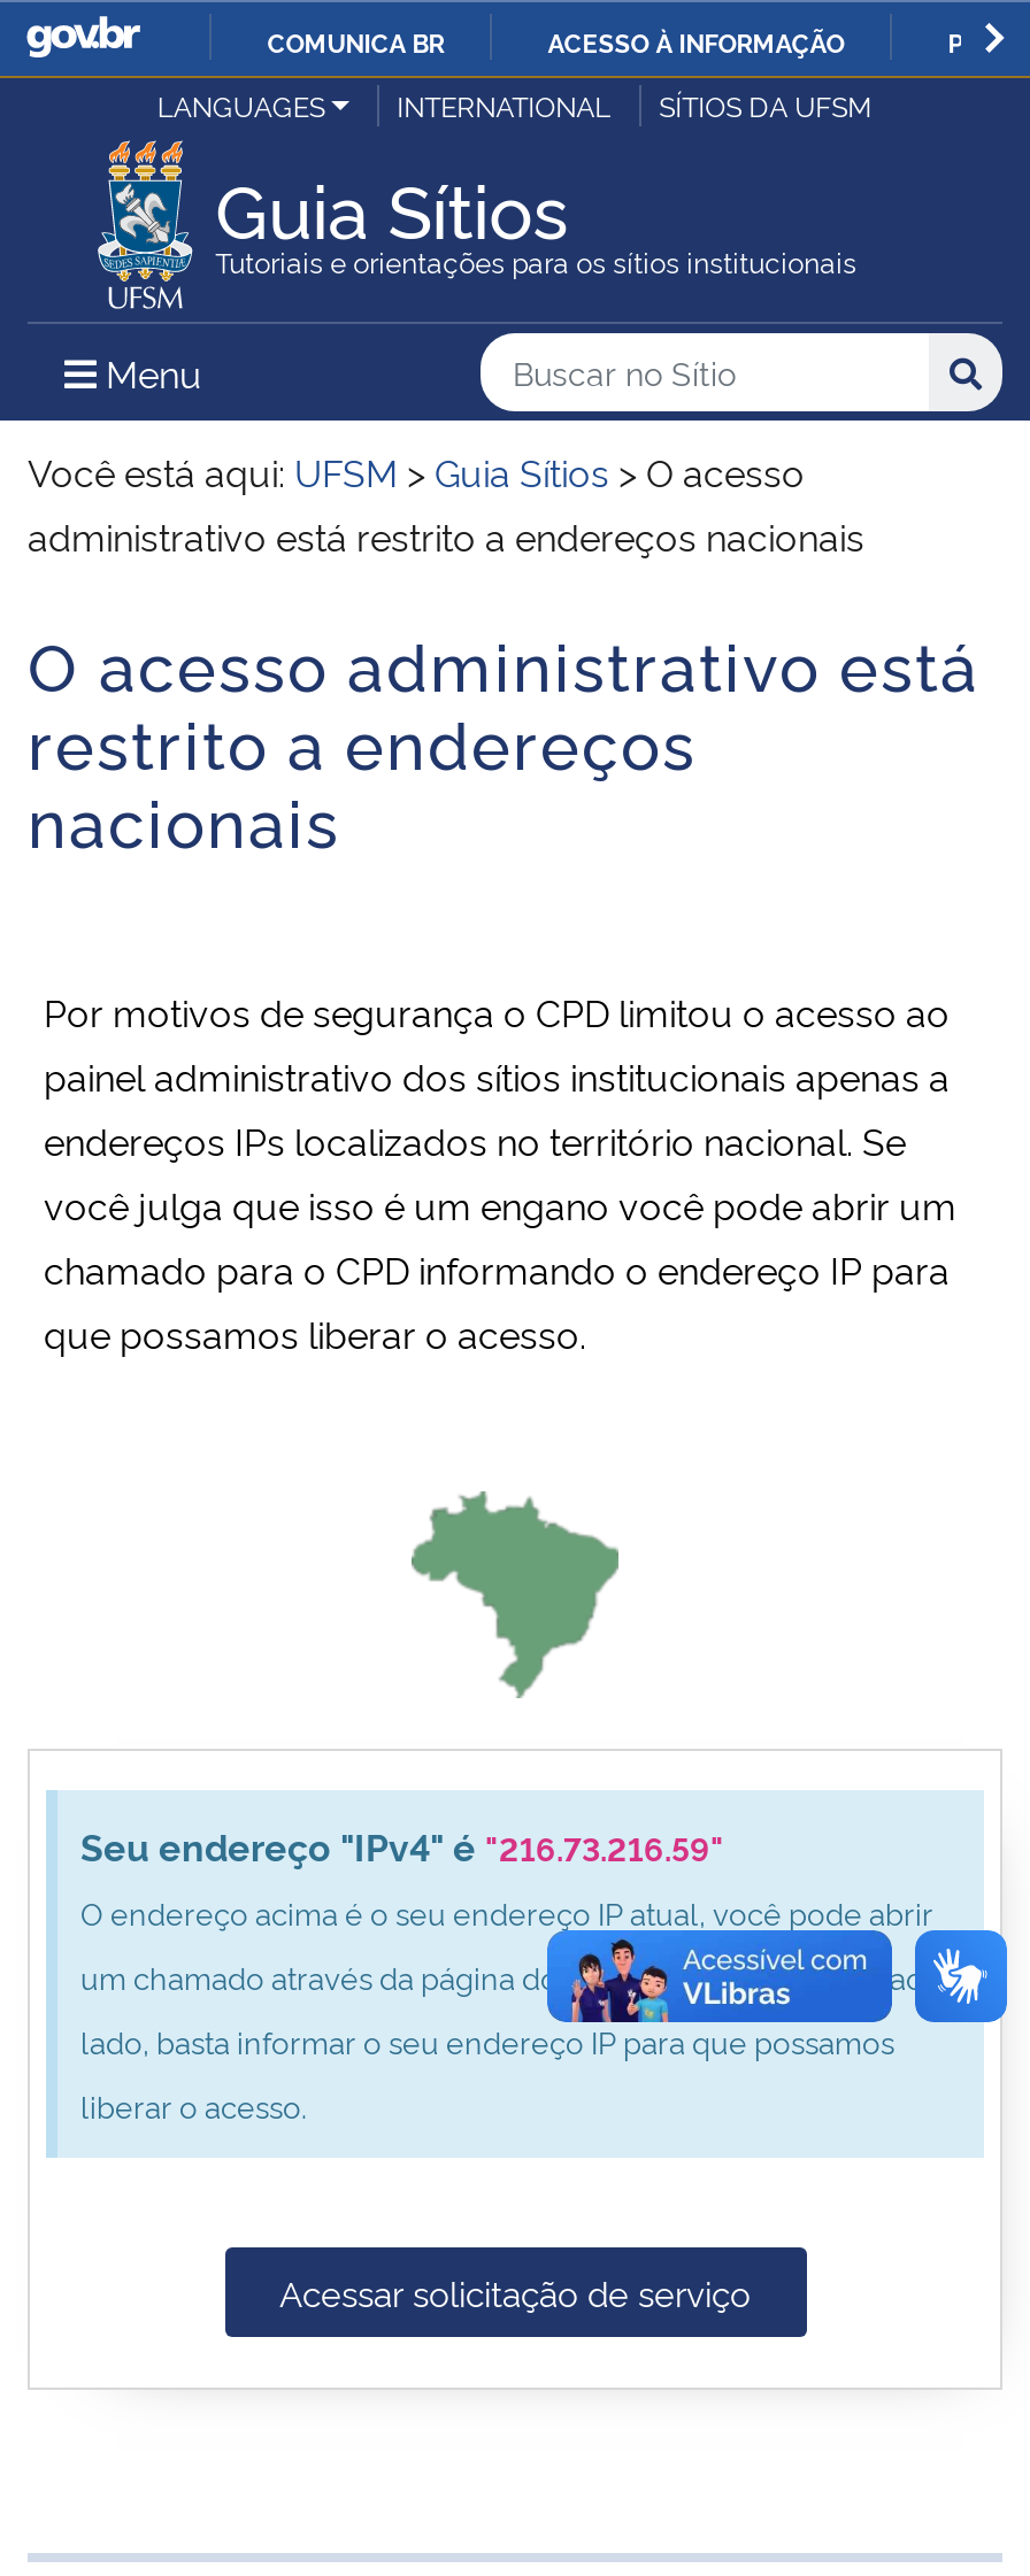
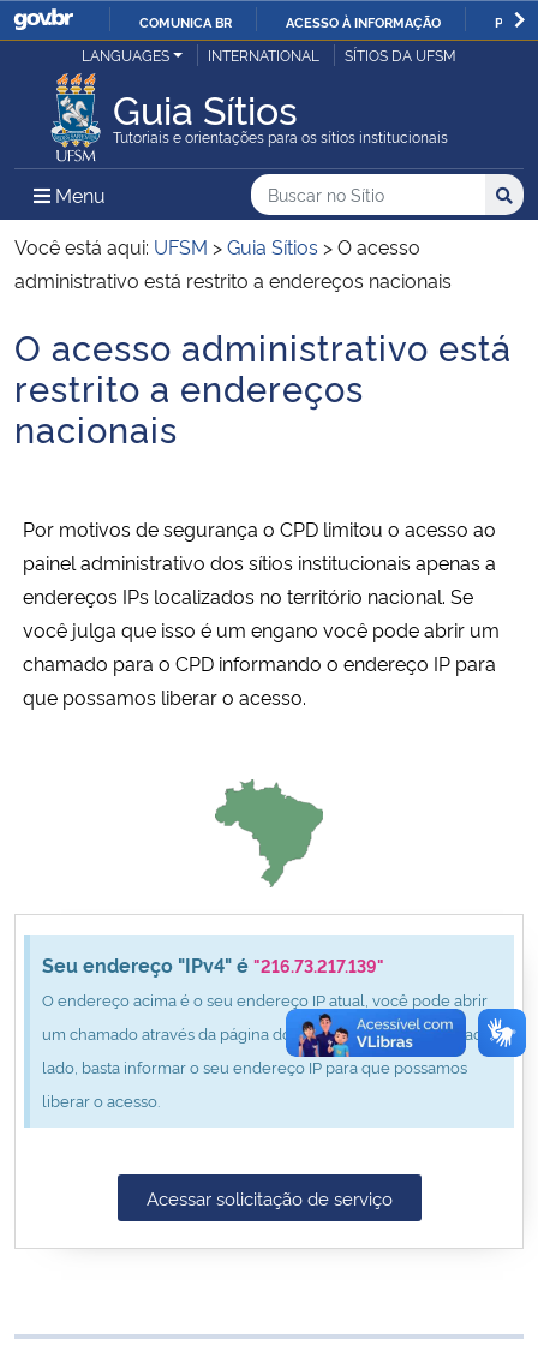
[80,1819,724,1870] Seu endereço "IPv4" é "216.73.216.59" -> [42,951,384,977] Seu endereço "IPv4" é "216.73.217.139"

